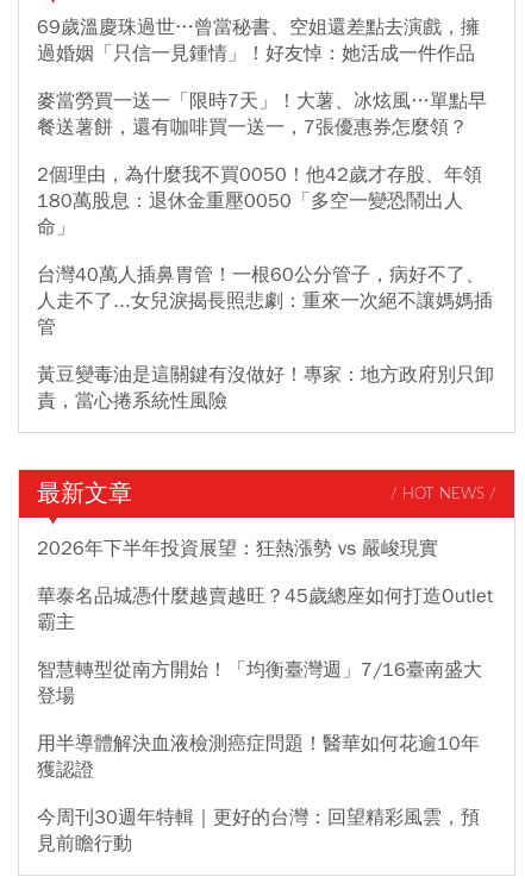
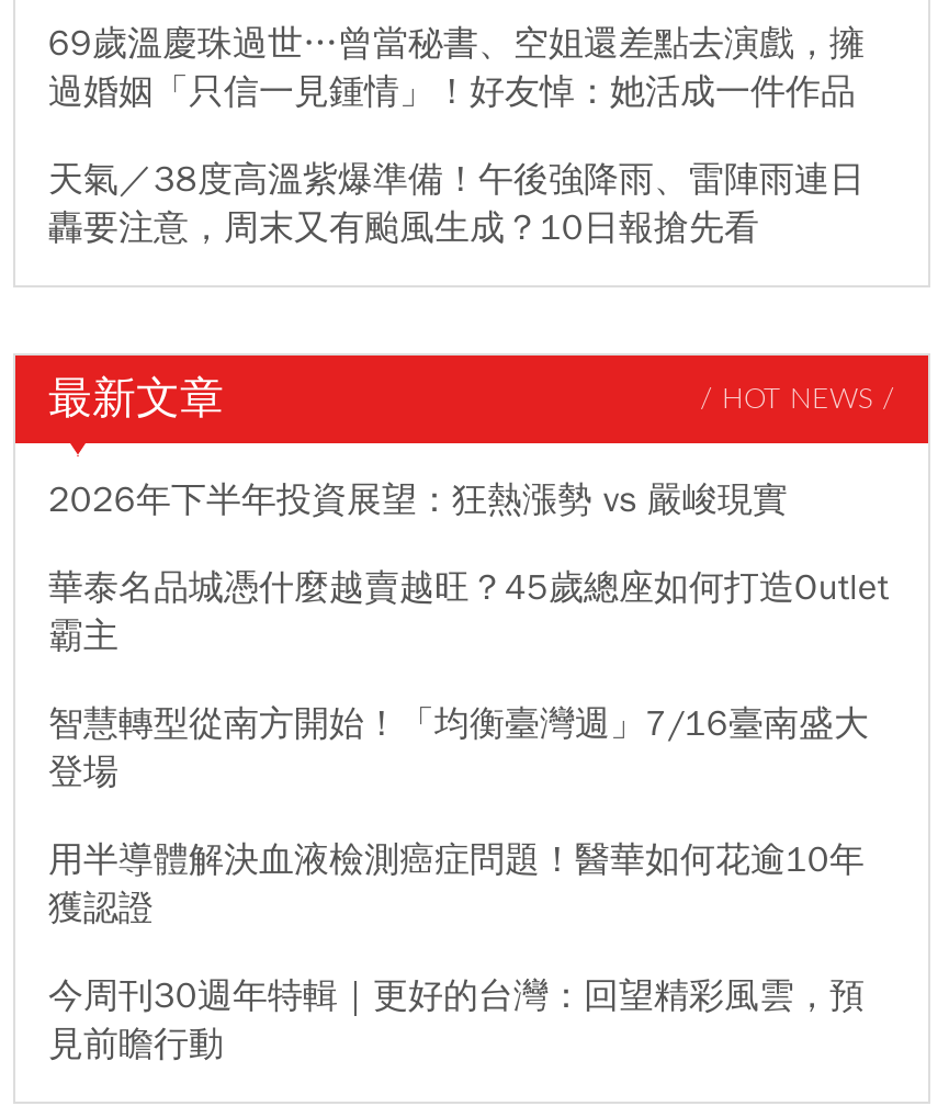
[37,89,494,413] 麥當勞買一送一「限時7天」！大薯、冰炫風…單點早 | 餐送薯餅，還有咖啡買一送一，7張優惠券怎麼領？ | 2個理由，為什麼我不買0050！他42歲才存股、年領 | 180萬股息：退休金重壓0050「多空一變恐鬧出人 | 命」 | 台灣40萬人插鼻胃管！一根60公分管子，病好不了、 | 人走不了...女兒淚揭長照悲劇：重來一次絕不讓媽媽插 | 管 | 黃豆變毒油是這關鍵有沒做好！專家：地方政府別只卸 | 責，當心捲系統性風險 -> [48,158,865,250] 天氣／38度高溫紫爆準備！午後強降雨、雷陣雨連日 | 轟要注意，周末又有颱風生成？10日報搶先看

